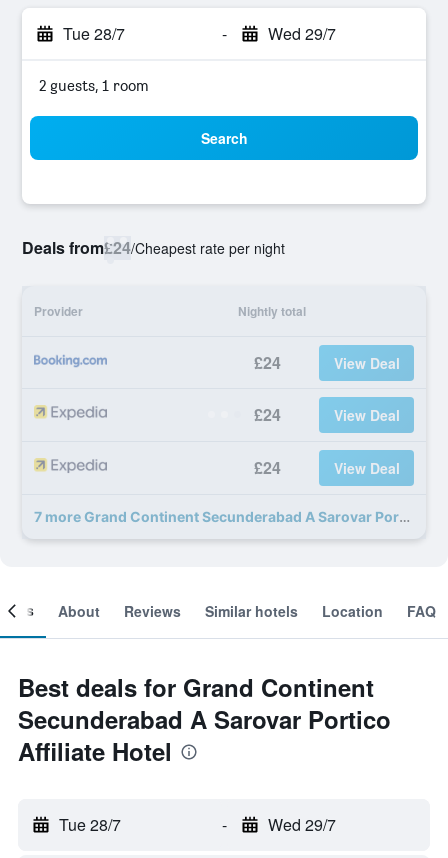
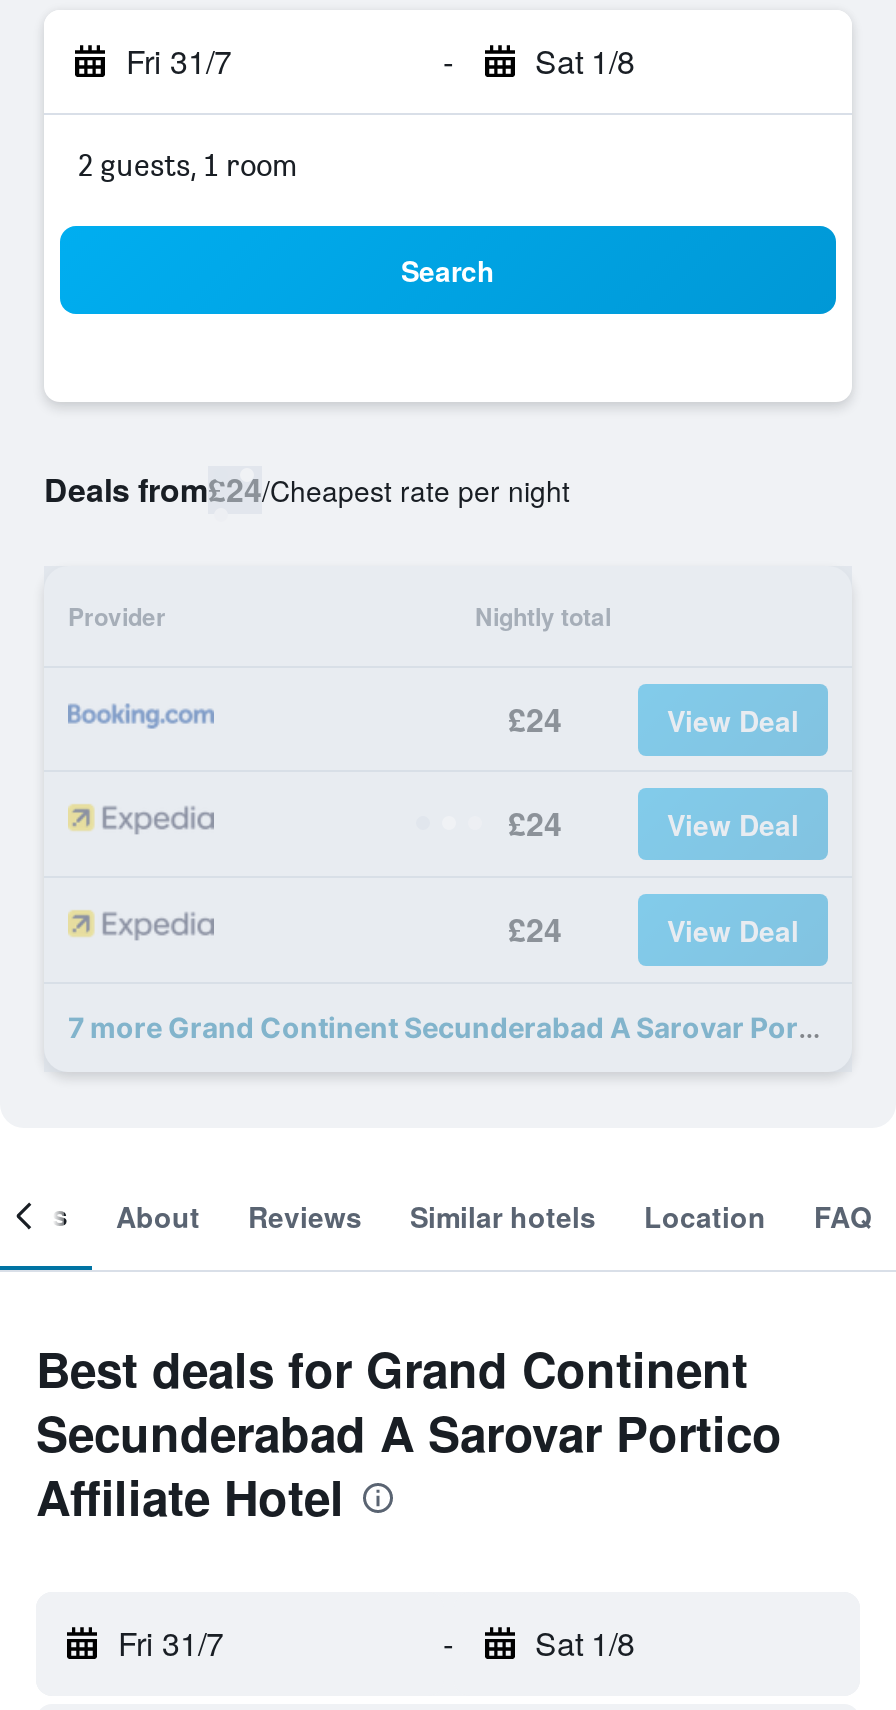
[63,22,125,45] Tue 28/7 -> [126,38,232,84] Fri 31/7
[267,22,335,45] Wed 29/7 -> [535,38,635,84] Sat 1/8
[59,813,121,836] Tue 28/7 -> [118,1620,224,1666] Fri 31/7
[267,813,335,836] Wed 29/7 -> [535,1620,635,1666] Sat 1/8

